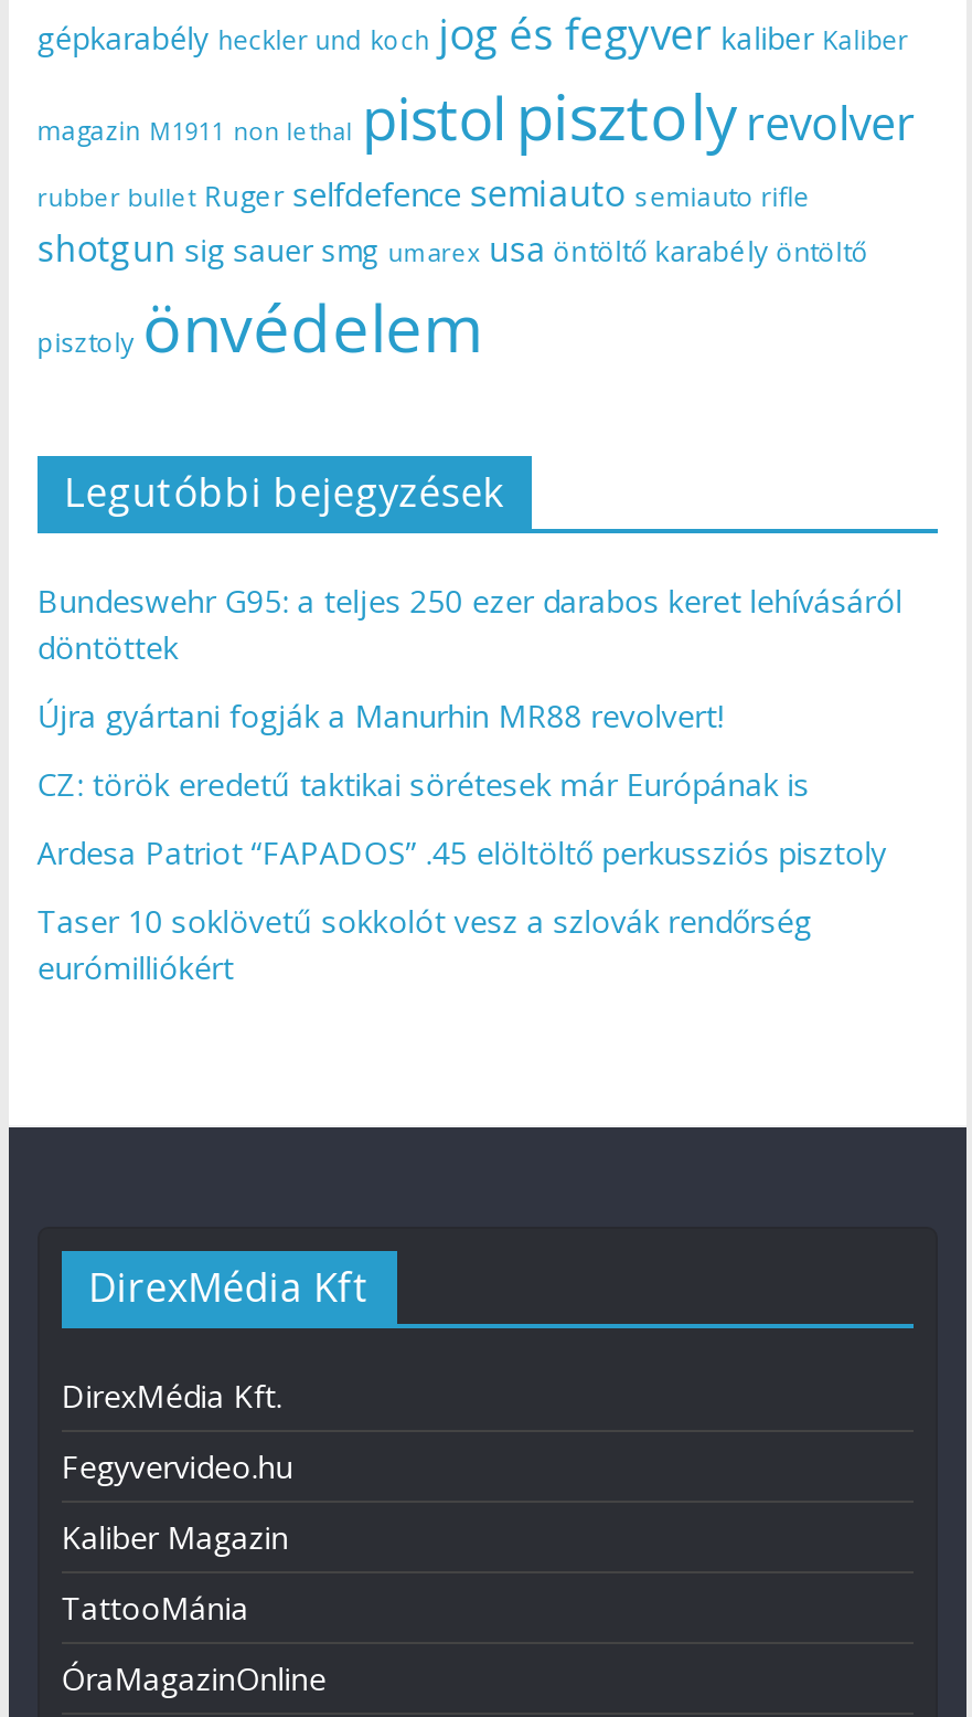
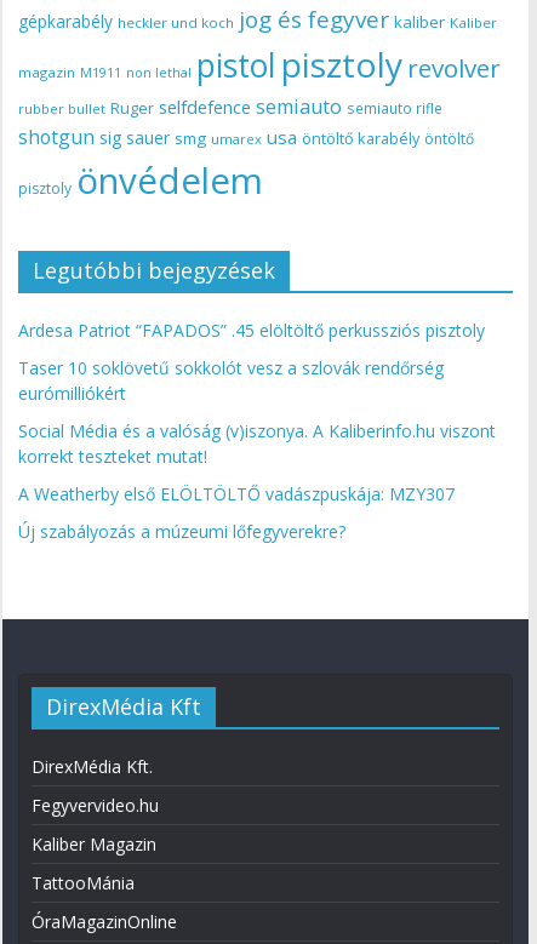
[37,580,902,806] Bundeswehr G95: a teljes 250 ezer darabos keret lehívásáról | döntöttek | Újra gyártani fogják a Manurhin MR88 revolvert! | CZ: török eredetű taktikai sörétesek már Európának is -> none
moved [37,832,887,989] -> [18,318,485,405]: Ardesa Patriot “FAPADOS” .45 elöltöltő perkussziós pisztoly | Taser 10 soklövetű sokkolót vesz a szlovák rendőrség | eurómilliókért
none -> [18,419,496,543] Social Média és a valóság (v)iszonya. A Kaliberinfo.hu viszont | korrekt teszteket mutat! | A Weatherby első ELÖLTÖLTŐ vadászpuskája: MZY307 | Új szabályozás a múzeumi lőfegyverekre?

